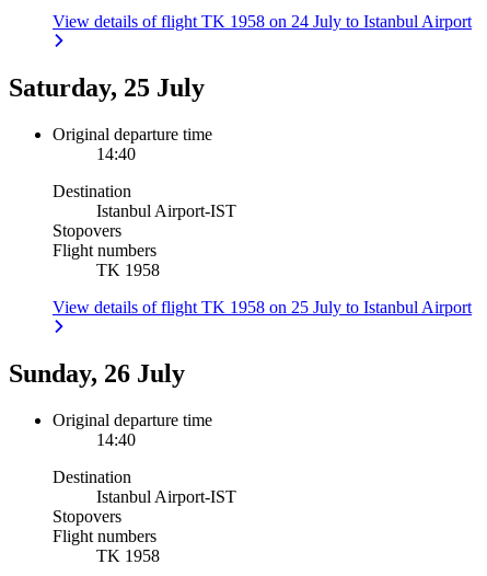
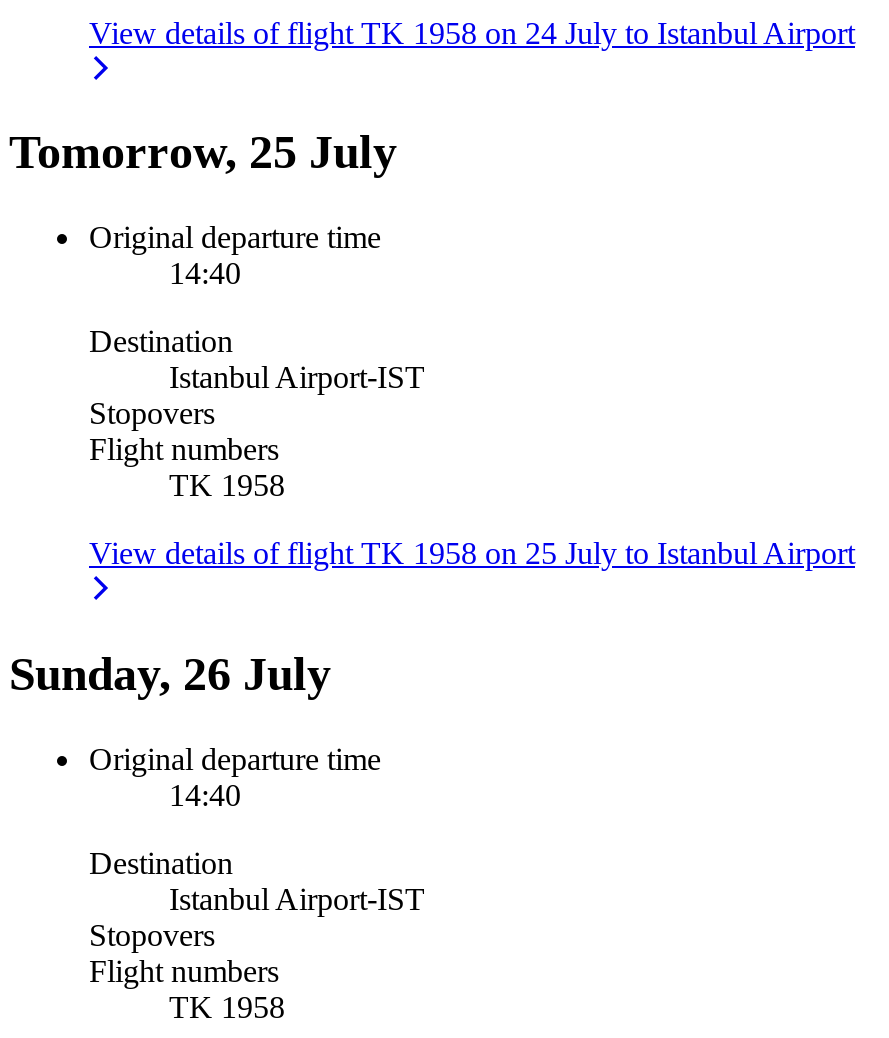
[9,73,205,102] Saturday, 25 July -> [9,127,397,179] Tomorrow, 25 July

